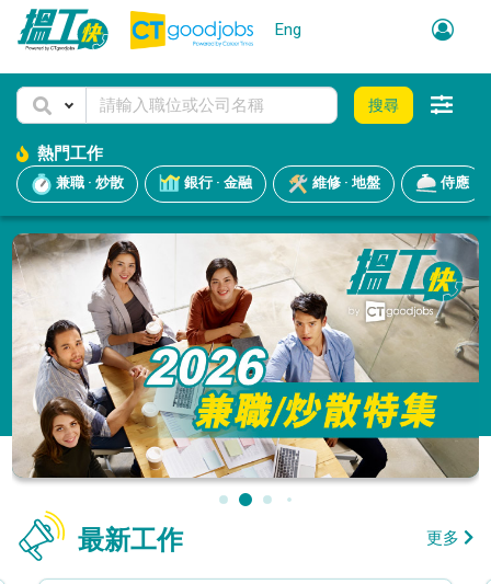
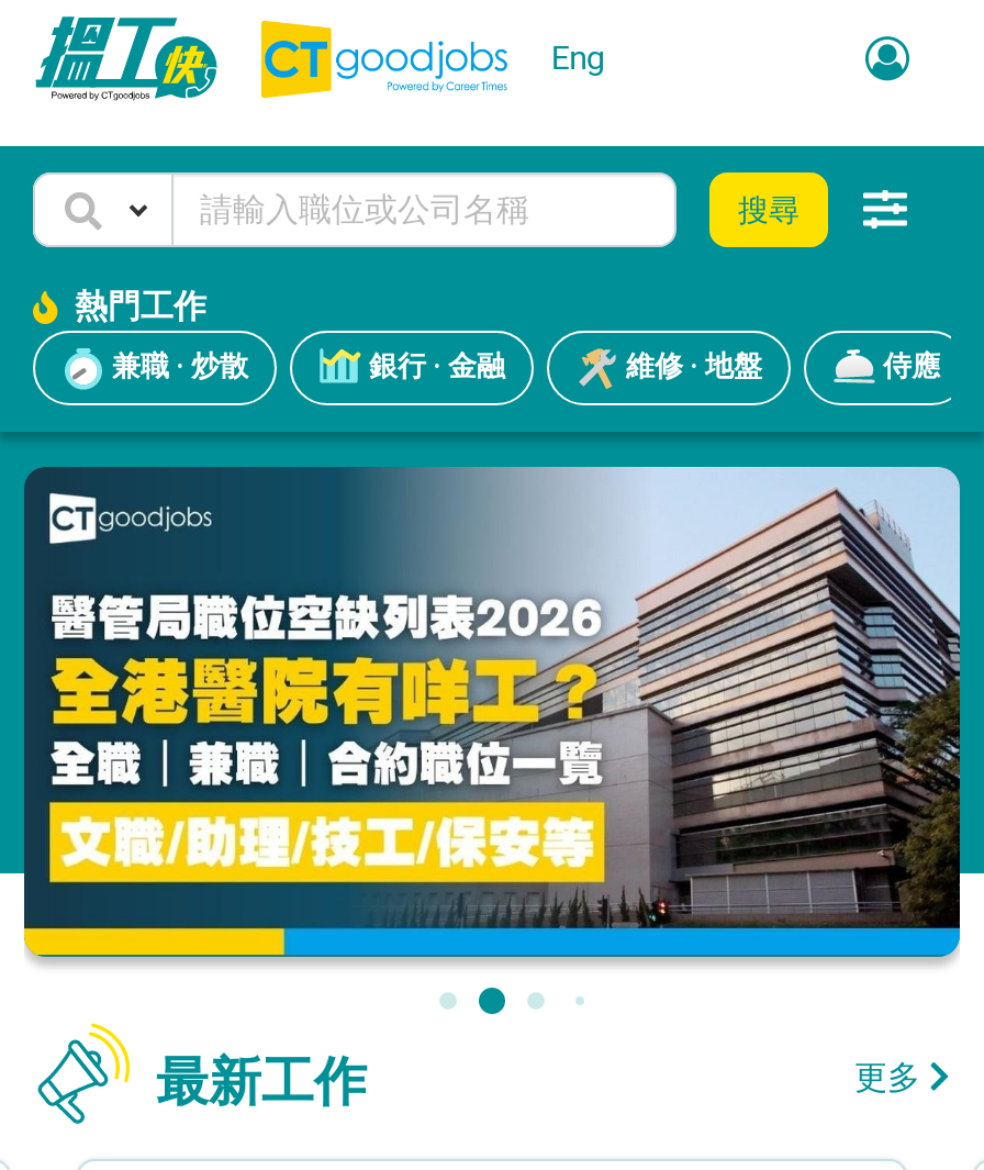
[11,232,480,479] [image] -> [22,465,962,959] [image]

